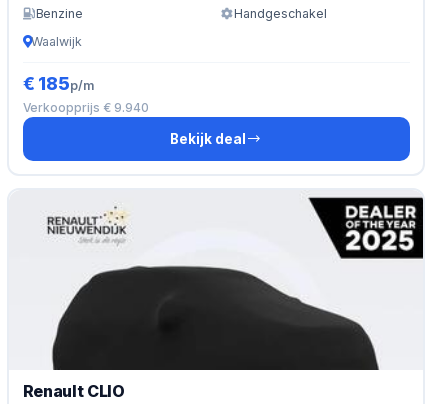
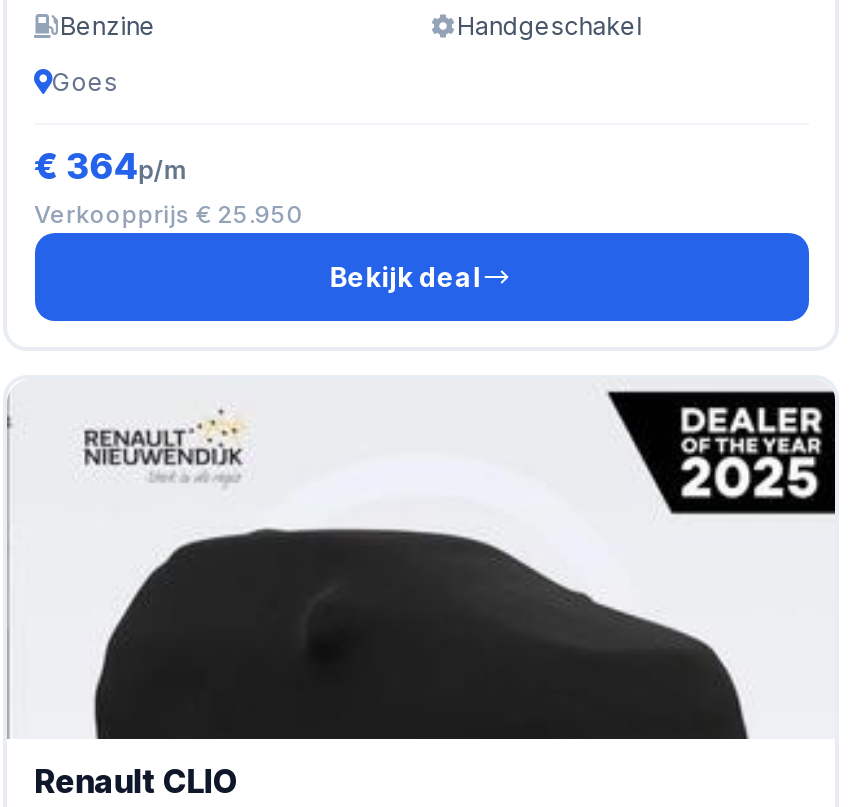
[31,34,82,49] Waalwijk -> [52,67,118,97] Goes
[22,73,149,115] € 185p/m | Verkoopprijs € 9.940 -> [34,145,303,229] € 364p/m | Verkoopprijs € 25.950

